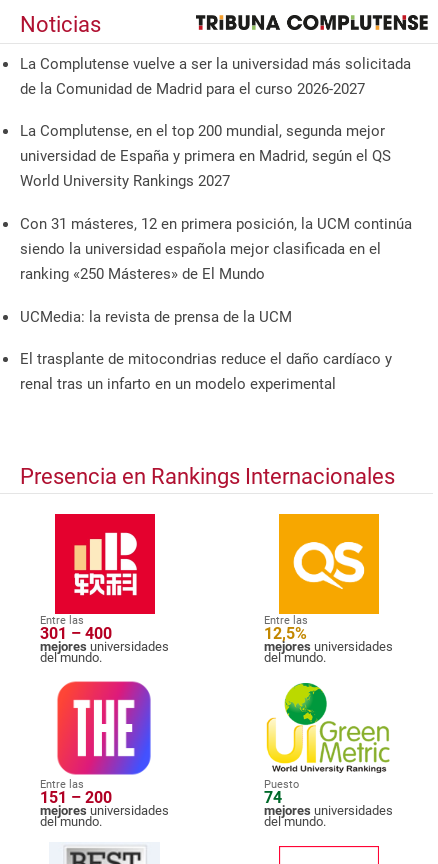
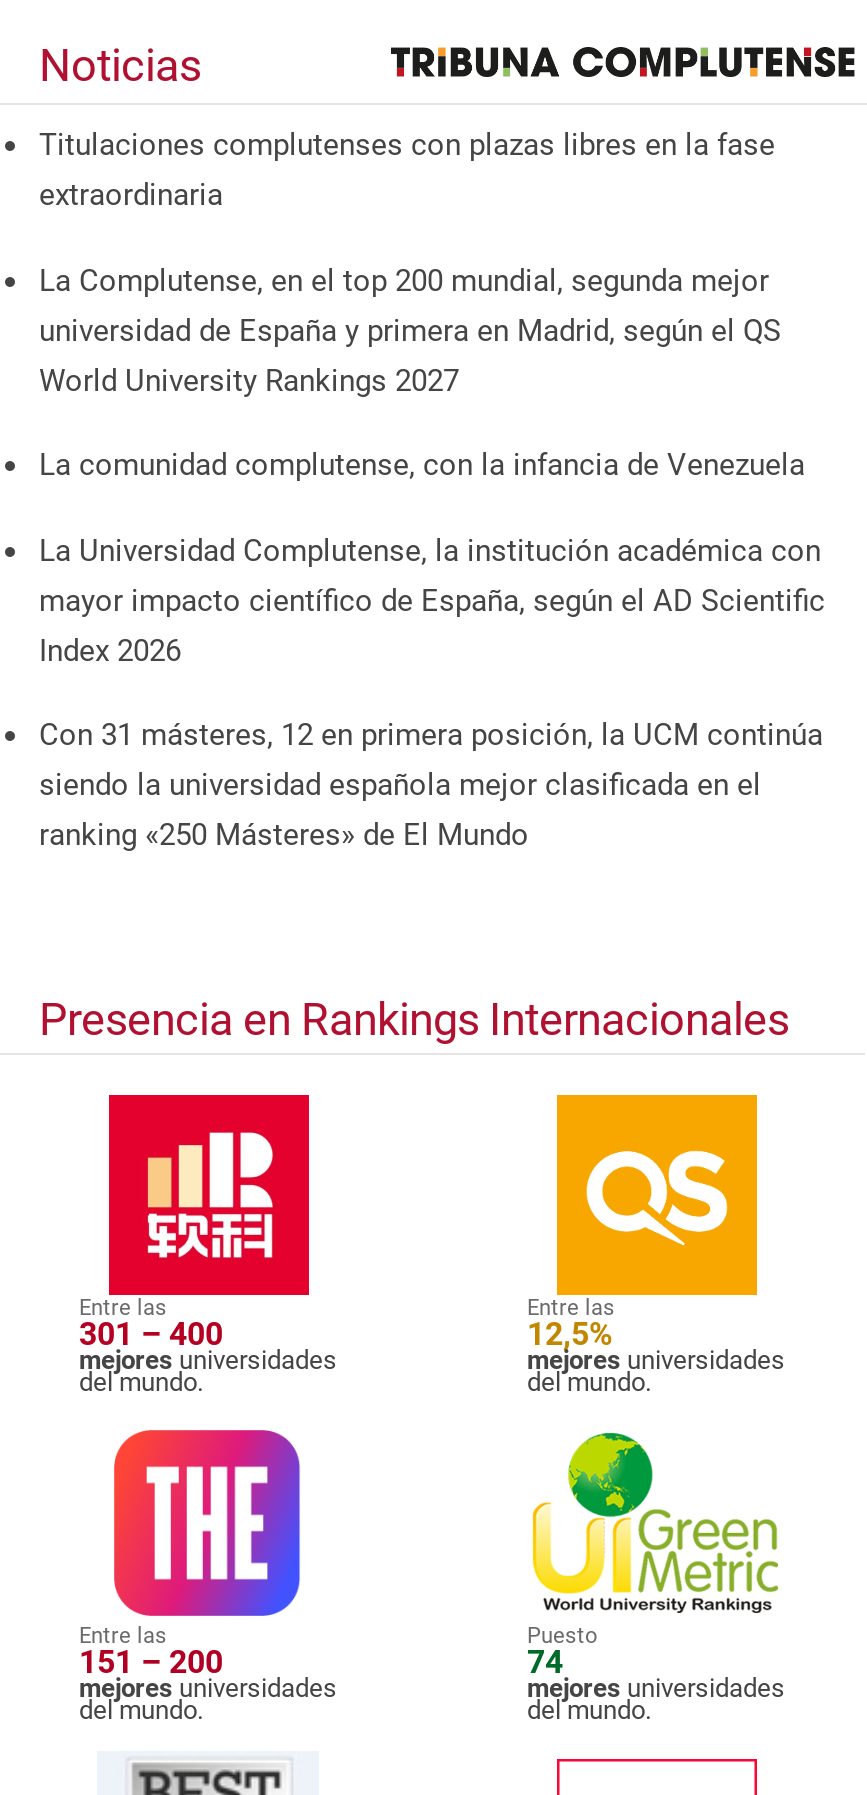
[20,55,411,98] La Complutense vuelve a ser la universidad más solicitada | de la Comunidad de Madrid para el curso 2026-2027 -> [39,127,775,213] Titulaciones complutenses con plazas libres en la fase | extraordinaria
none -> [39,447,825,668] La comunidad complutense, con la infancia de Venezuela | La Universidad Complutense, la institución académica con | mayor impacto científico de España, según el AD Scientific | Index 2026
moved [20,215,412,283] -> [39,717,823,853]: Con 31 másteres, 12 en primera posición, la UCM continúa | siendo la universidad española mejor clasificada en el | ranking «250 Másteres» de El Mundo
[20,308,392,393] UCMedia: la revista de prensa de la UCM | El trasplante de mitocondrias reduce el daño cardíaco y | renal tras un infarto en un modelo experimental -> none

